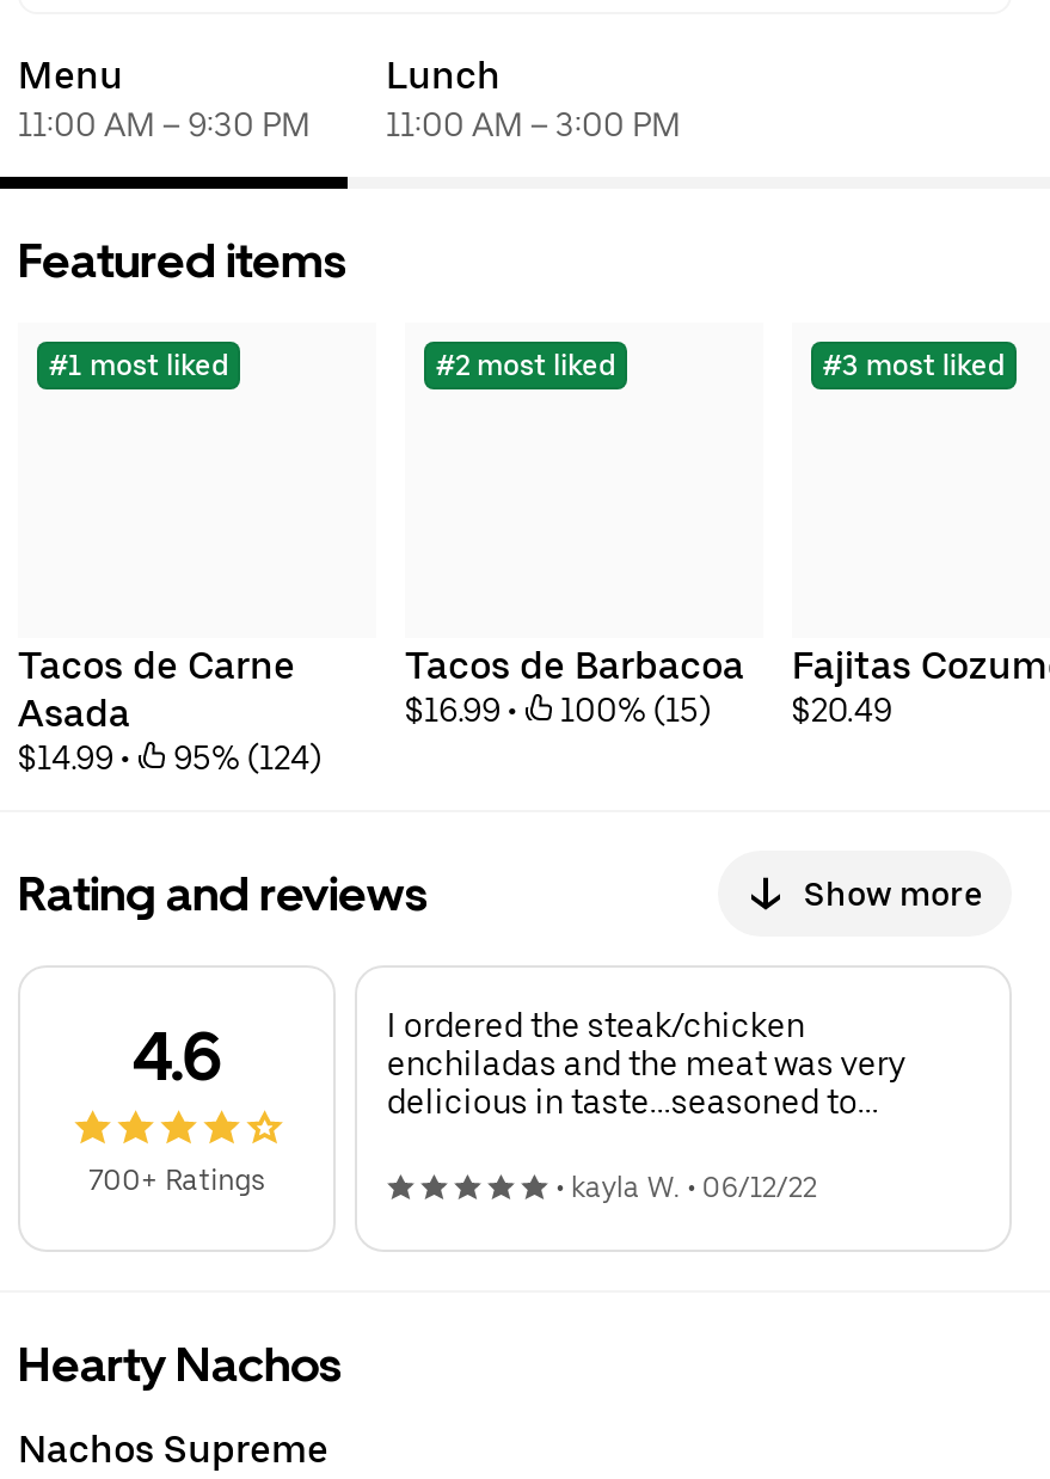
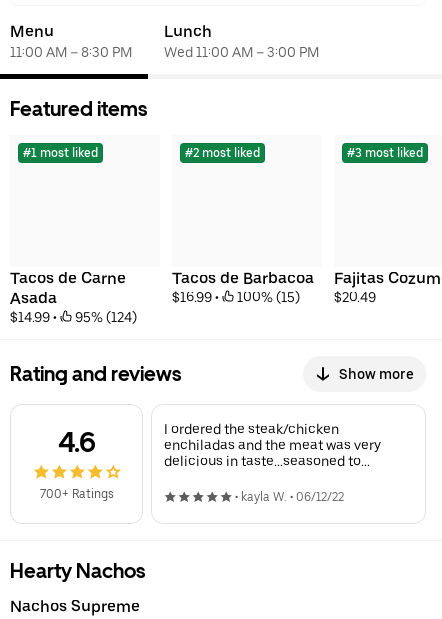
[18,106,309,144] 11:00 AM – 9:30 PM -> [10,44,132,60] 11:00 AM – 8:30 PM
[386,106,680,144] 11:00 AM – 3:00 PM -> [164,44,319,60] Wed 11:00 AM – 3:00 PM

